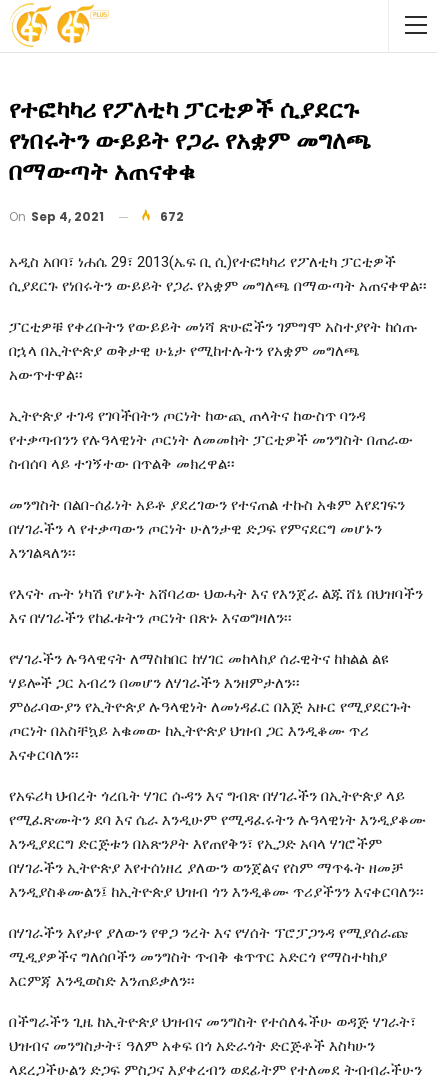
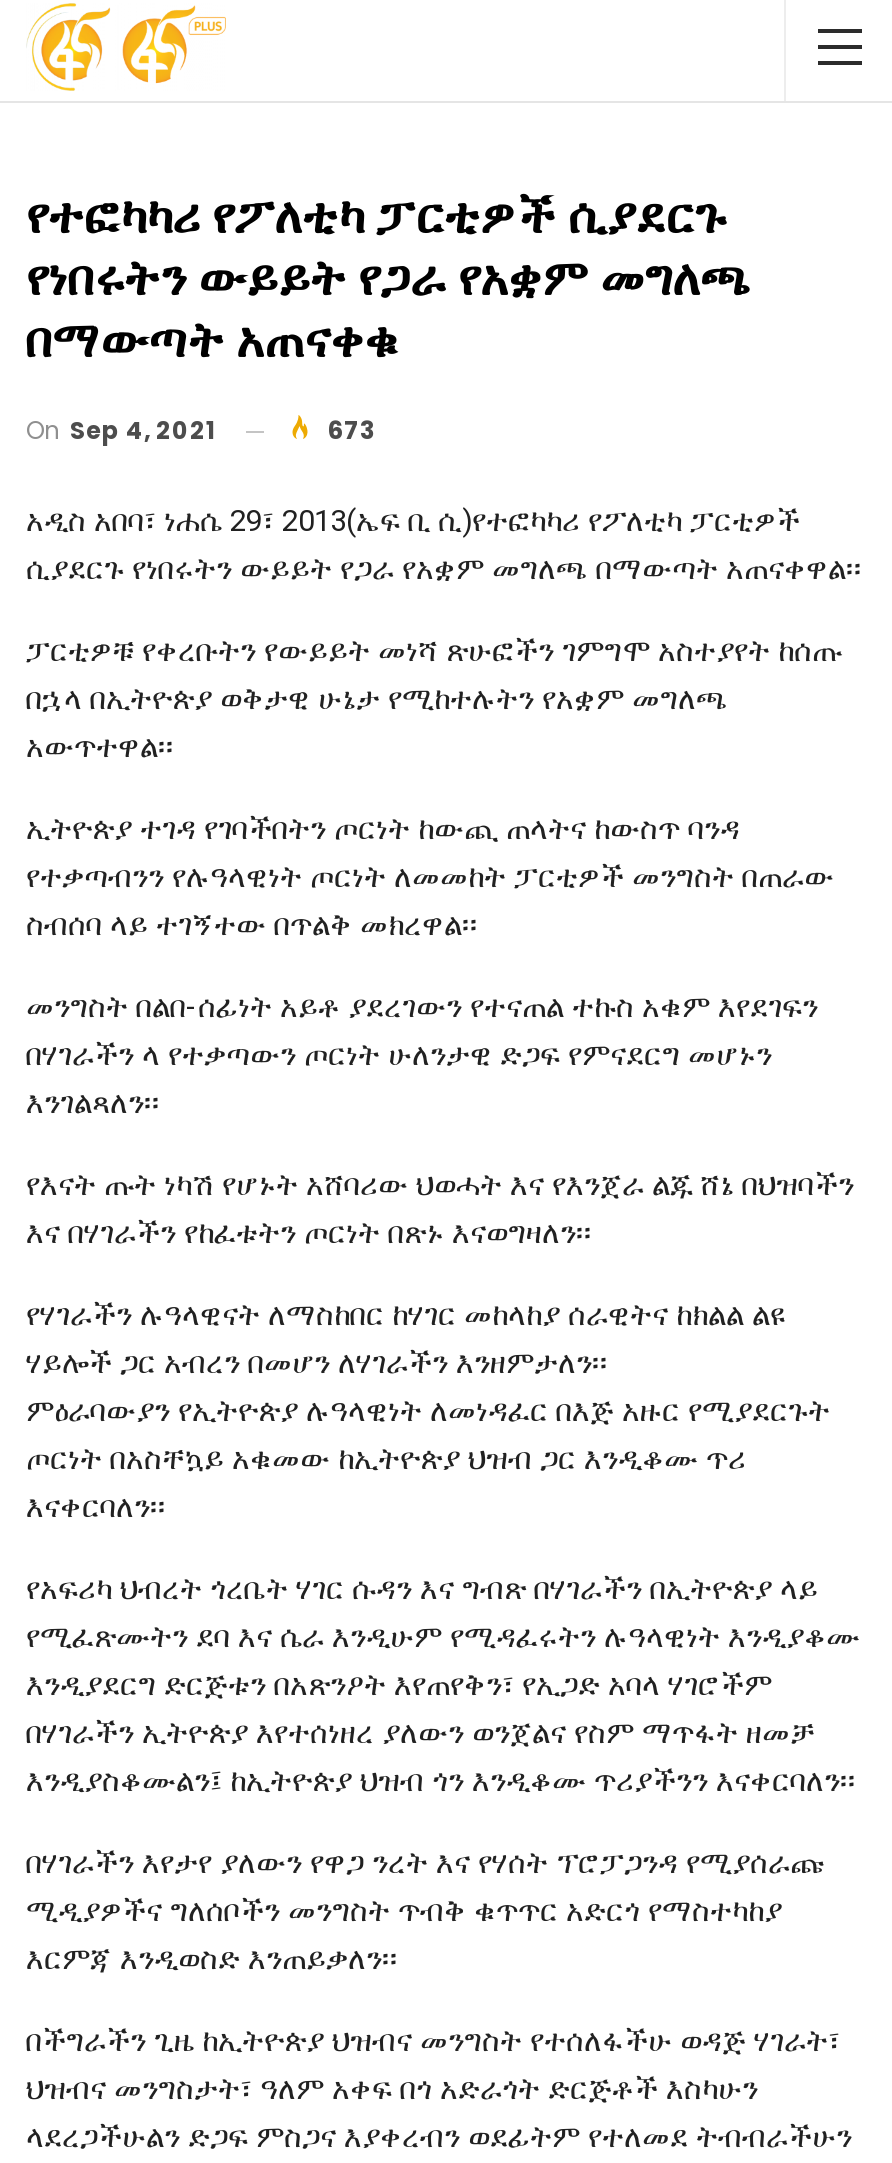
[160,208,184,225] 672 -> [328,412,376,446] 673

